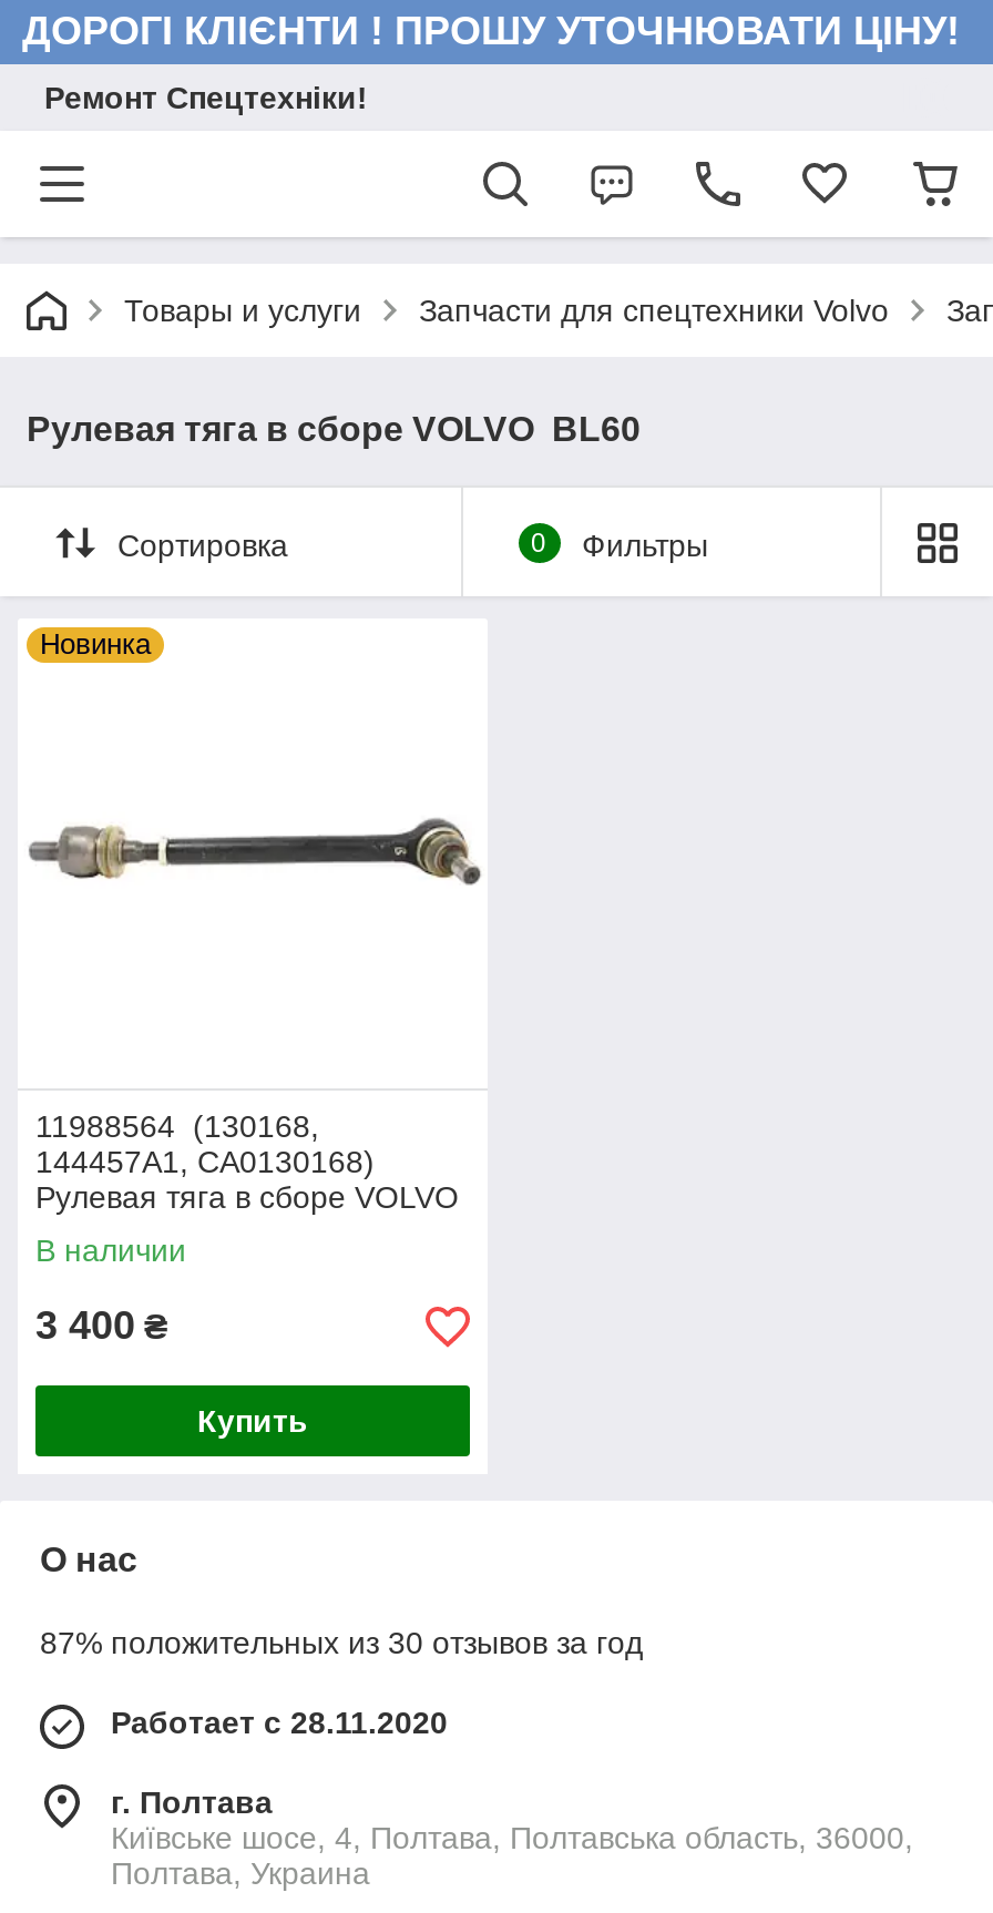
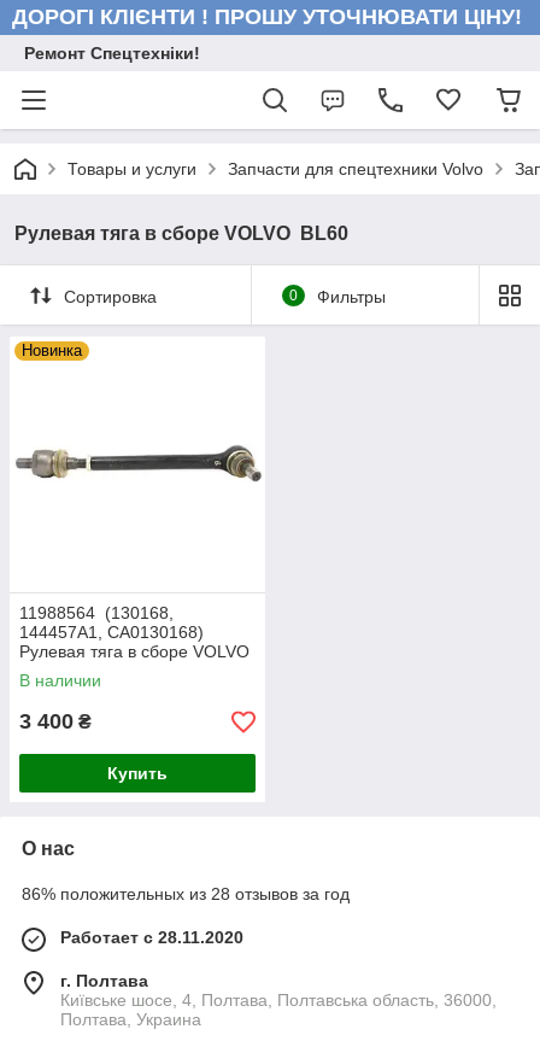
[40,1625,643,1660] 87% положительных из 30 отзывов за год -> [22,884,350,903] 86% положительных из 28 отзывов за год

